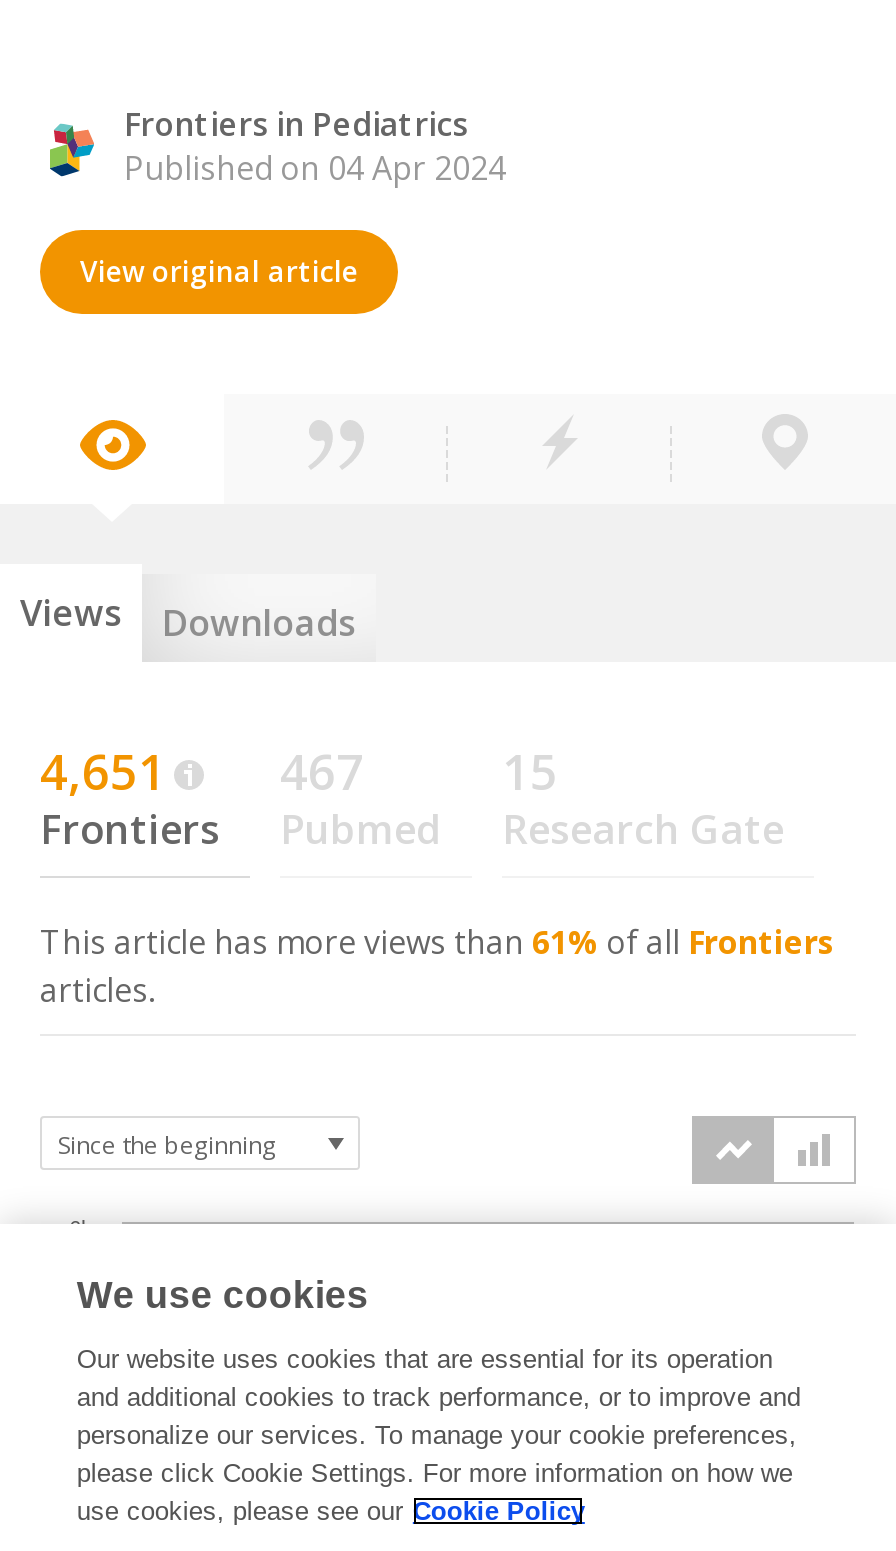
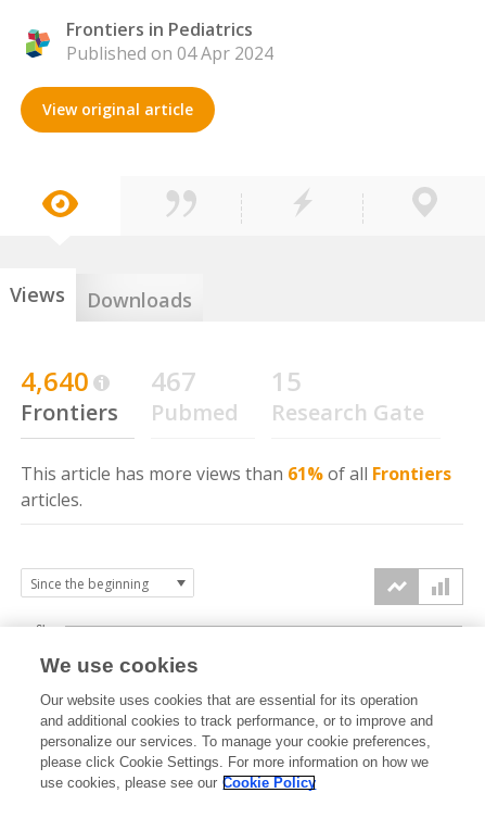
[40,738,166,804] 4,651 -> [21,363,89,399] 4,640

